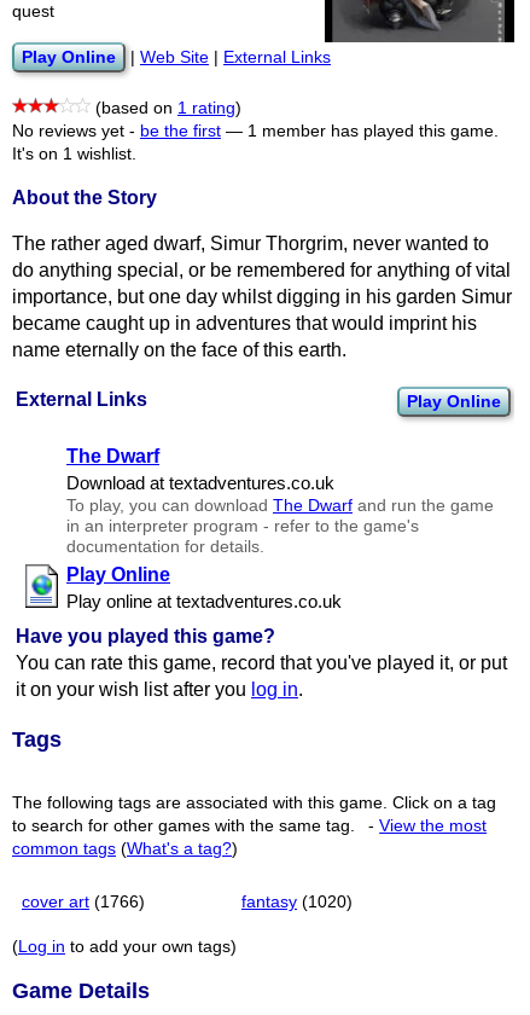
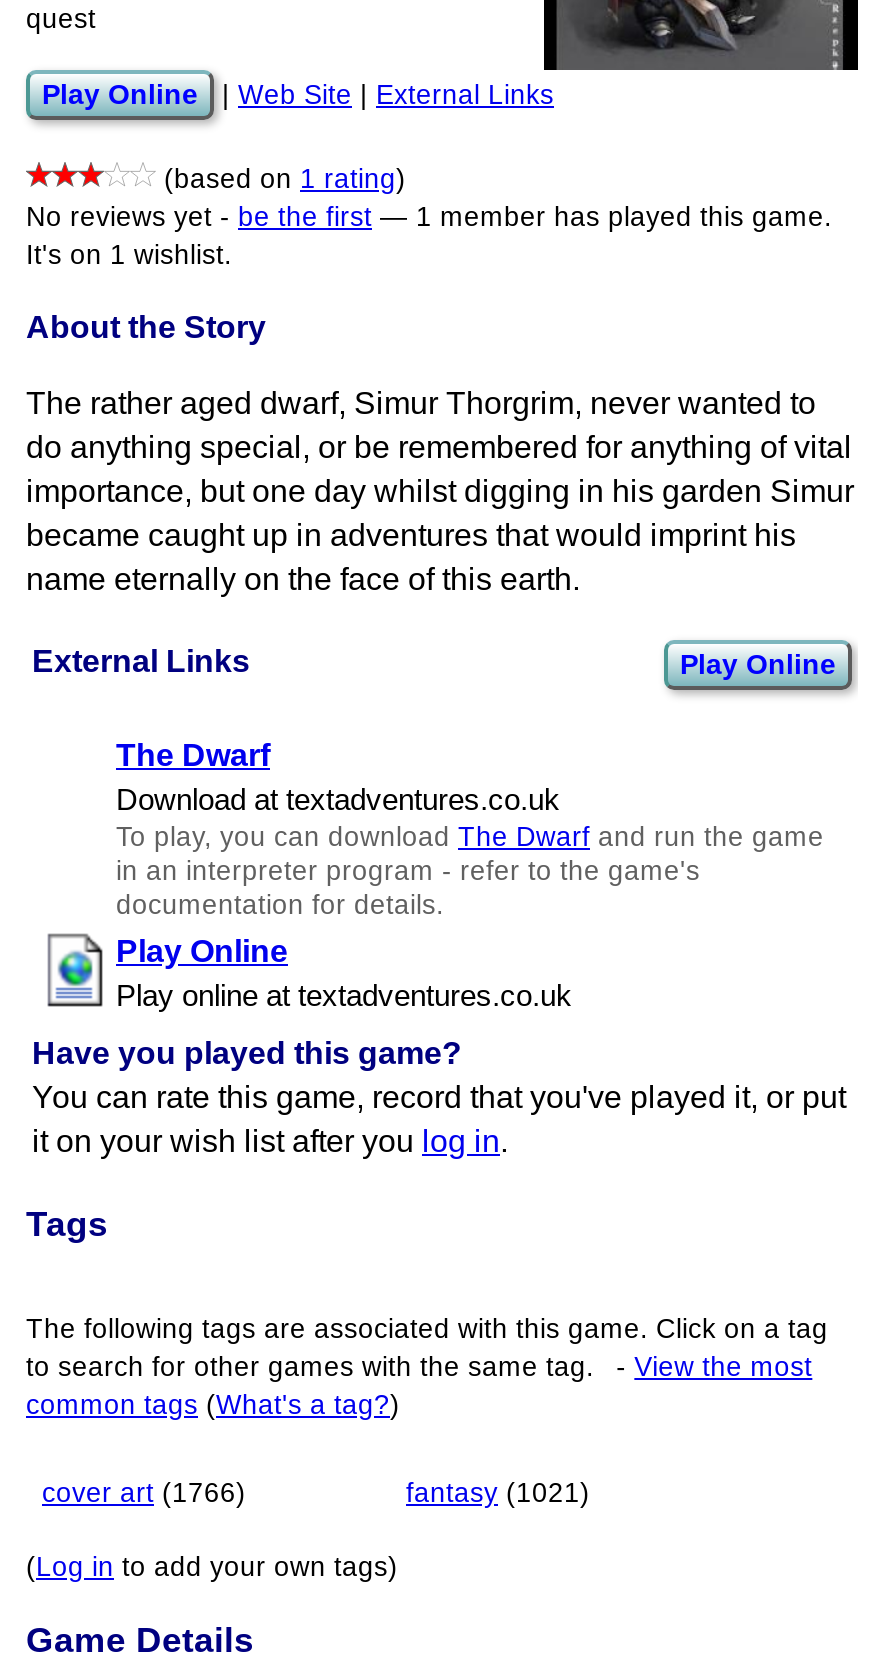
[241,893,353,911] fantasy (1020) -> [406,1478,590,1508] fantasy (1021)

